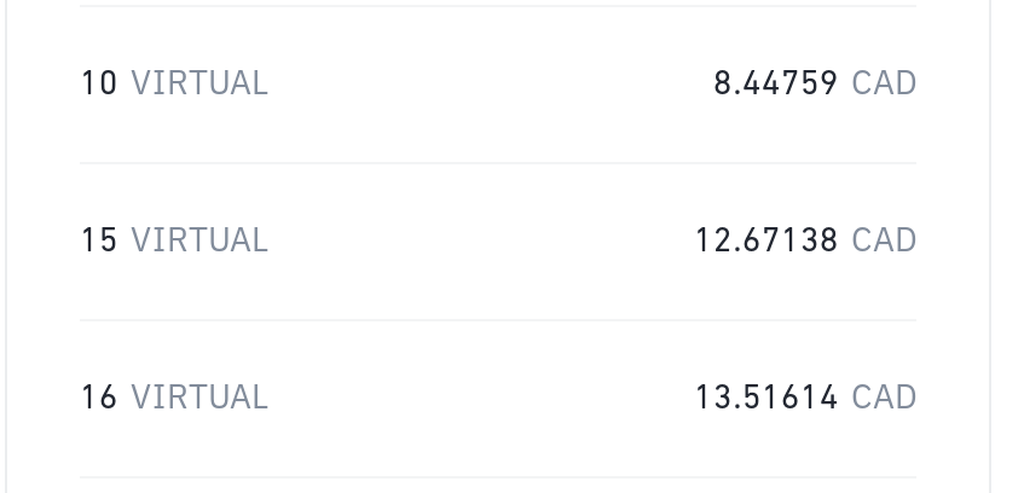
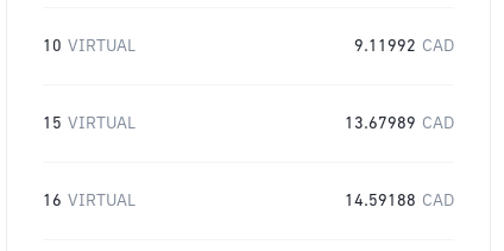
[713,68,916,101] 8.44759 CAD -> [354,38,454,55] 9.11992 CAD
[694,225,916,259] 12.67138 CAD -> [345,115,454,132] 13.67989 CAD
[694,382,916,416] 13.51614 CAD -> [345,193,454,209] 14.59188 CAD

